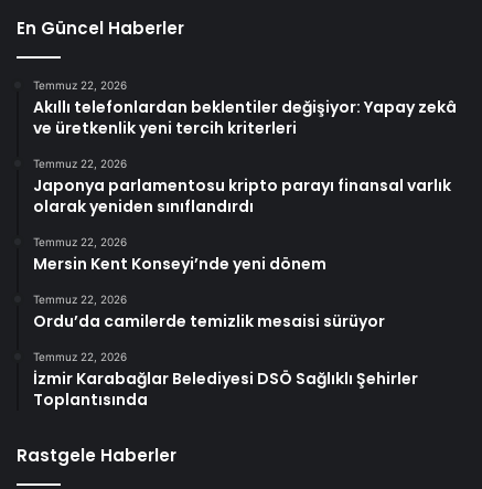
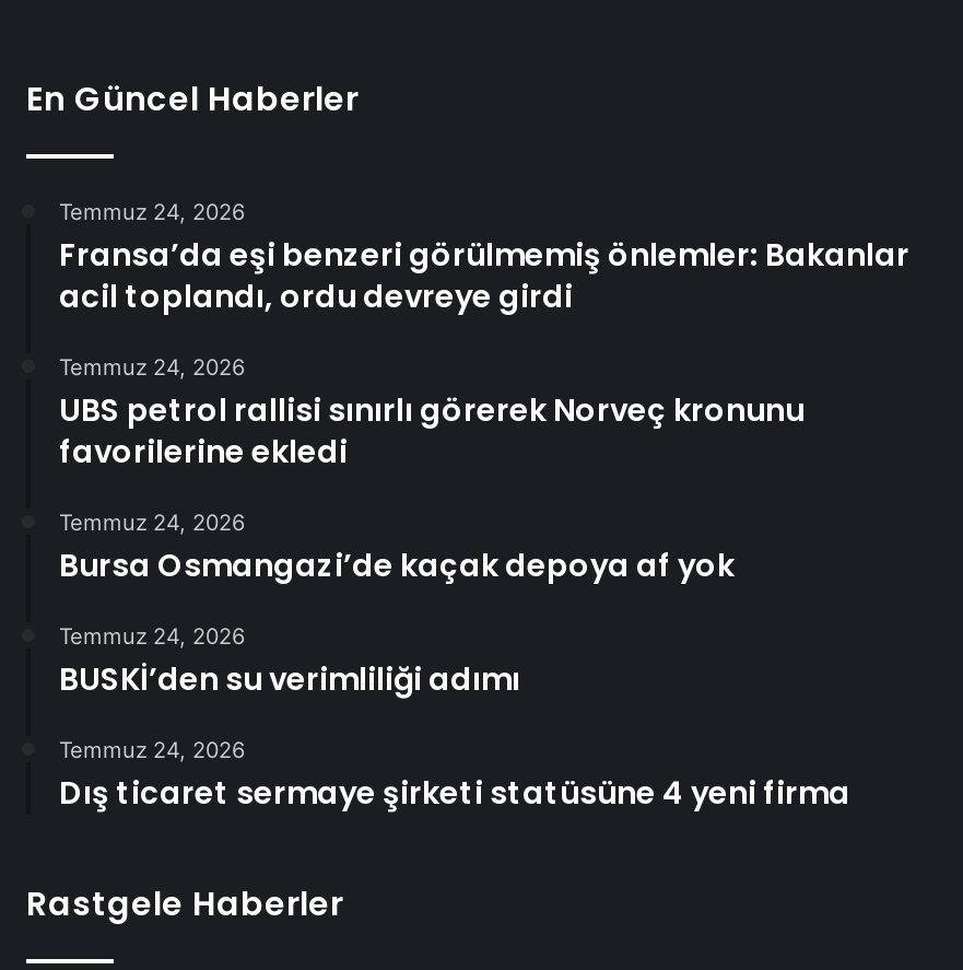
[33,78,457,139] Temmuz 22, 2026 | Akıllı telefonlardan beklentiler değişiyor: Yapay zekâ | ve üretkenlik yeni tercih kriterleri -> [59,197,909,318] Temmuz 24, 2026 | Fransa’da eşi benzeri görülmemiş önlemler: Bakanlar | acil toplandı, ordu devreye girdi
[33,157,451,217] Temmuz 22, 2026 | Japonya parlamentosu kripto parayı finansal varlık | olarak yeniden sınıflandırdı -> [59,353,805,473] Temmuz 24, 2026 | UBS petrol rallisi sınırlı görerek Norveç kronunu | favorilerine ekledi
[33,235,326,275] Temmuz 22, 2026 | Mersin Kent Konseyi’nde yeni dönem -> [59,508,735,587] Temmuz 24, 2026 | Bursa Osmangazi’de kaçak depoya af yok
[33,292,388,332] Temmuz 22, 2026 | Ordu’da camilerde temizlik mesaisi sürüyor -> [59,622,520,701] Temmuz 24, 2026 | BUSKİ’den su verimliliği adımı
[33,350,418,410] Temmuz 22, 2026 | İzmir Karabağlar Belediyesi DSÖ Sağlıklı Şehirler | Toplantısında -> [59,736,850,814] Temmuz 24, 2026 | Dış ticaret sermaye şirketi statüsüne 4 yeni firma

